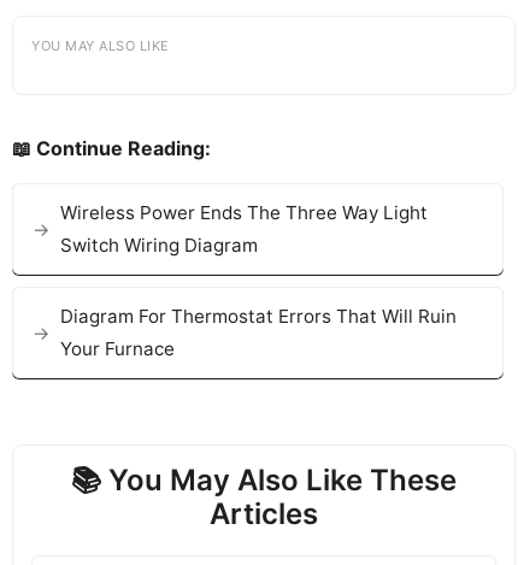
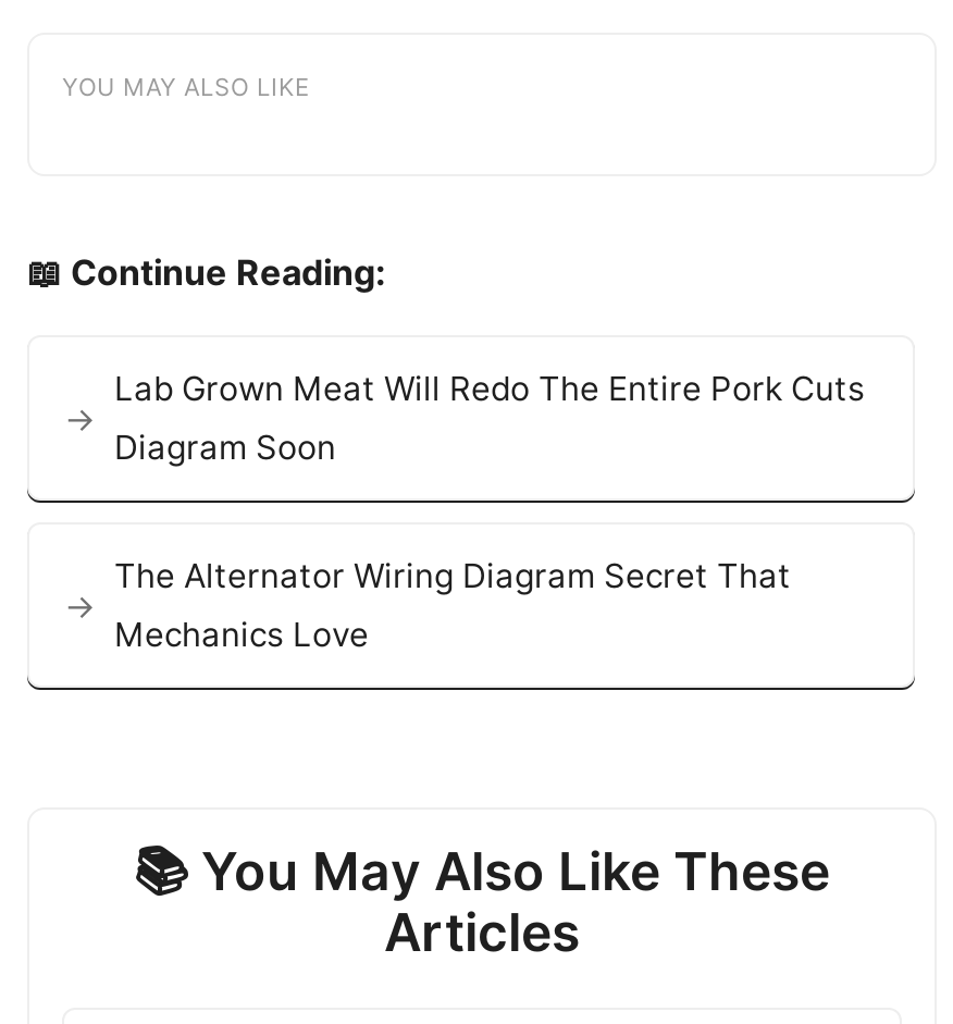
[60,202,428,257] Wireless Power Ends The Three Way Light | Switch Wiring Diagram -> [114,368,865,468] Lab Grown Meat Will Redo The Entire Pork Cuts | Diagram Soon
[60,305,457,361] Diagram For Thermostat Errors That Will Ruin | Your Furnace -> [114,555,791,655] The Alternator Wiring Diagram Secret That | Mechanics Love

